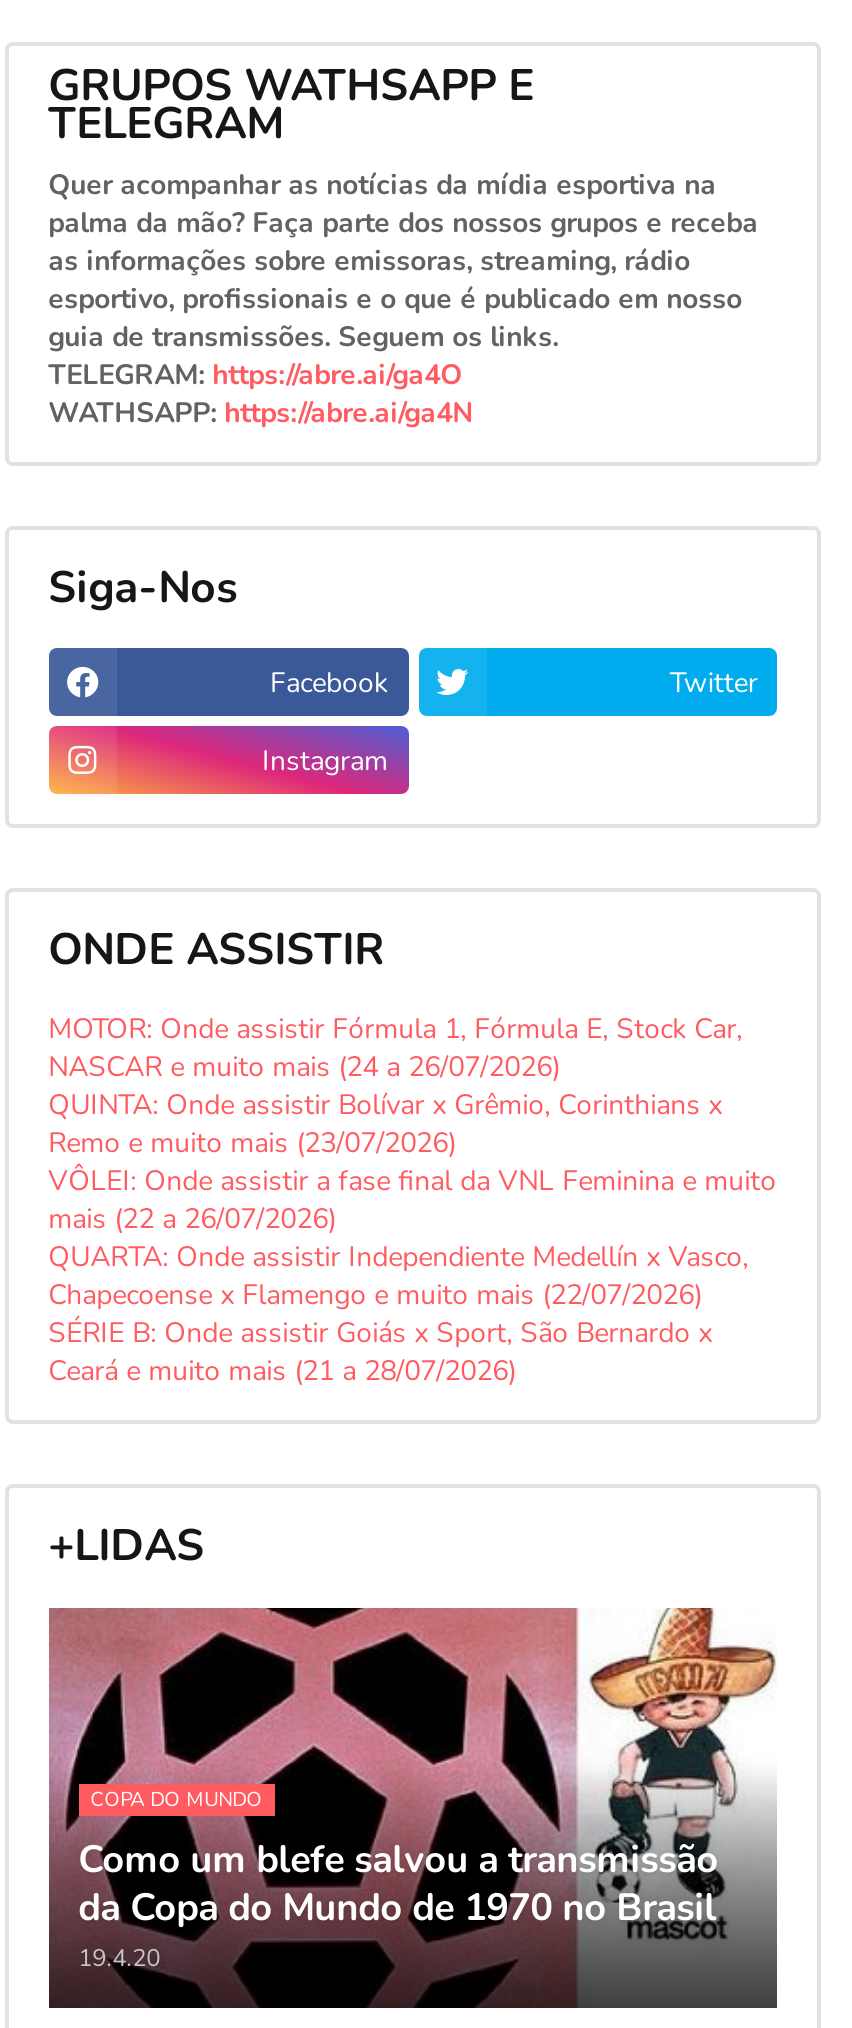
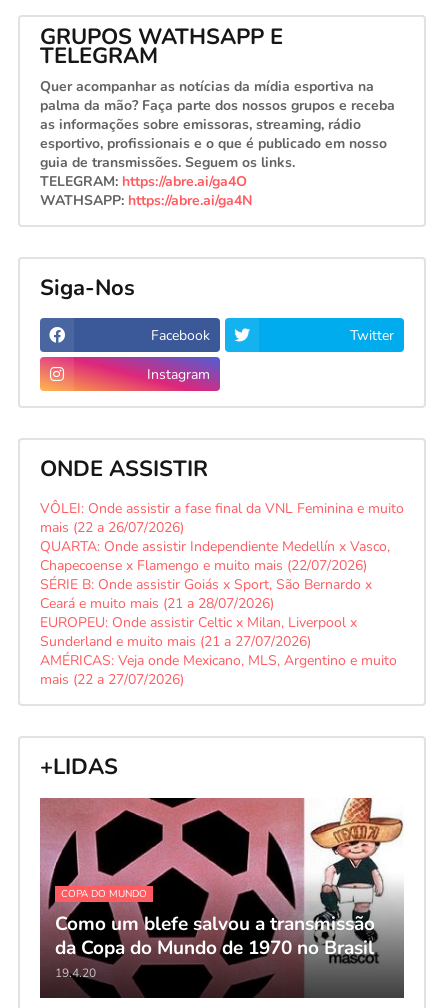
[48,1011,742,1163] MOTOR: Onde assistir Fórmula 1, Fórmula E, Stock Car, | NASCAR e muito mais (24 a 26/07/2026) | QUINTA: Onde assistir Bolívar x Grêmio, Corinthians x | Remo e muito mais (23/07/2026) -> none
moved [48,1163,776,1391] -> [40,499,404,613]: VÔLEI: Onde assistir a fase final da VNL Feminina e muito | mais (22 a 26/07/2026) | QUARTA: Onde assistir Independiente Medellín x Vasco, | Chapecoense x Flamengo e muito mais (22/07/2026) | SÉRIE B: Onde assistir Goiás x Sport, São Bernardo x | Ceará e muito mais (21 a 28/07/2026)
none -> [40,613,397,689] EUROPEU: Onde assistir Celtic x Milan, Liverpool x | Sunderland e muito mais (21 a 27/07/2026) | AMÉRICAS: Veja onde Mexicano, MLS, Argentino e muito | mais (22 a 27/07/2026)

